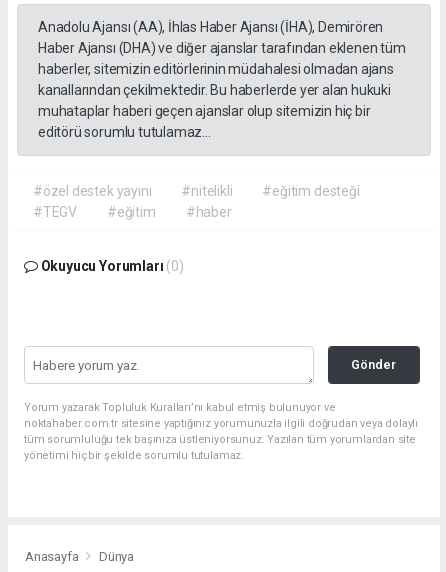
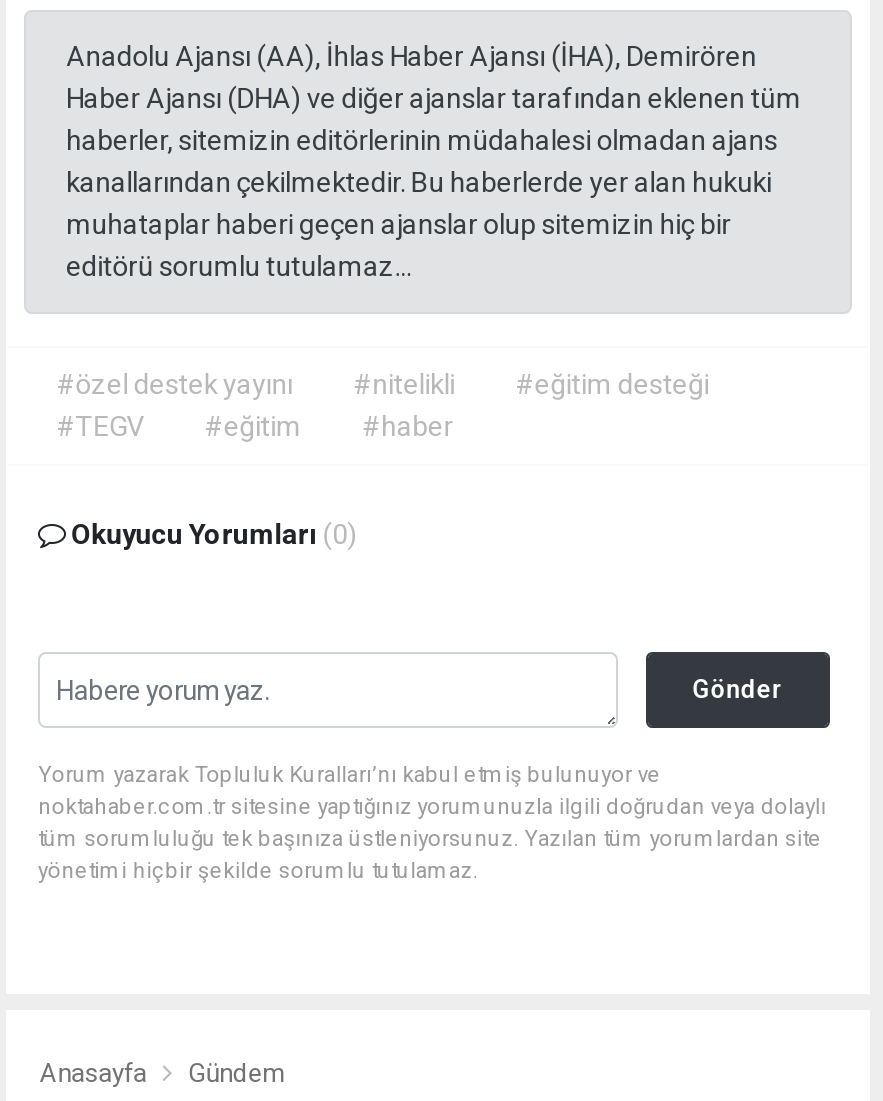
[99,549,134,564] Dünya -> [188,1058,284,1088] Gündem

